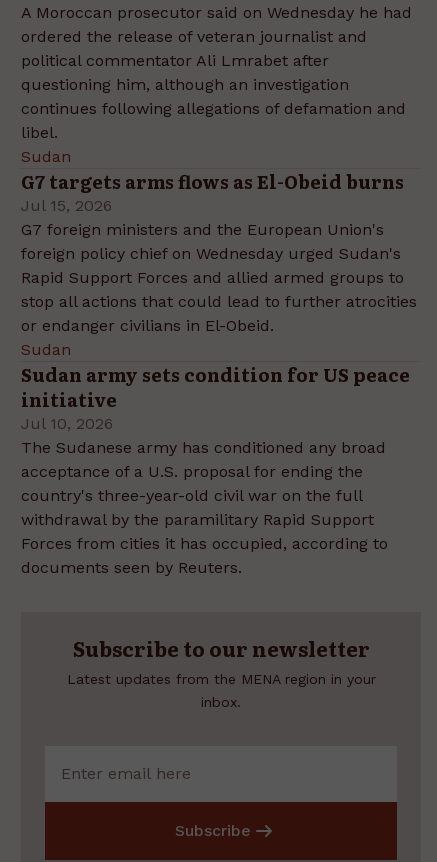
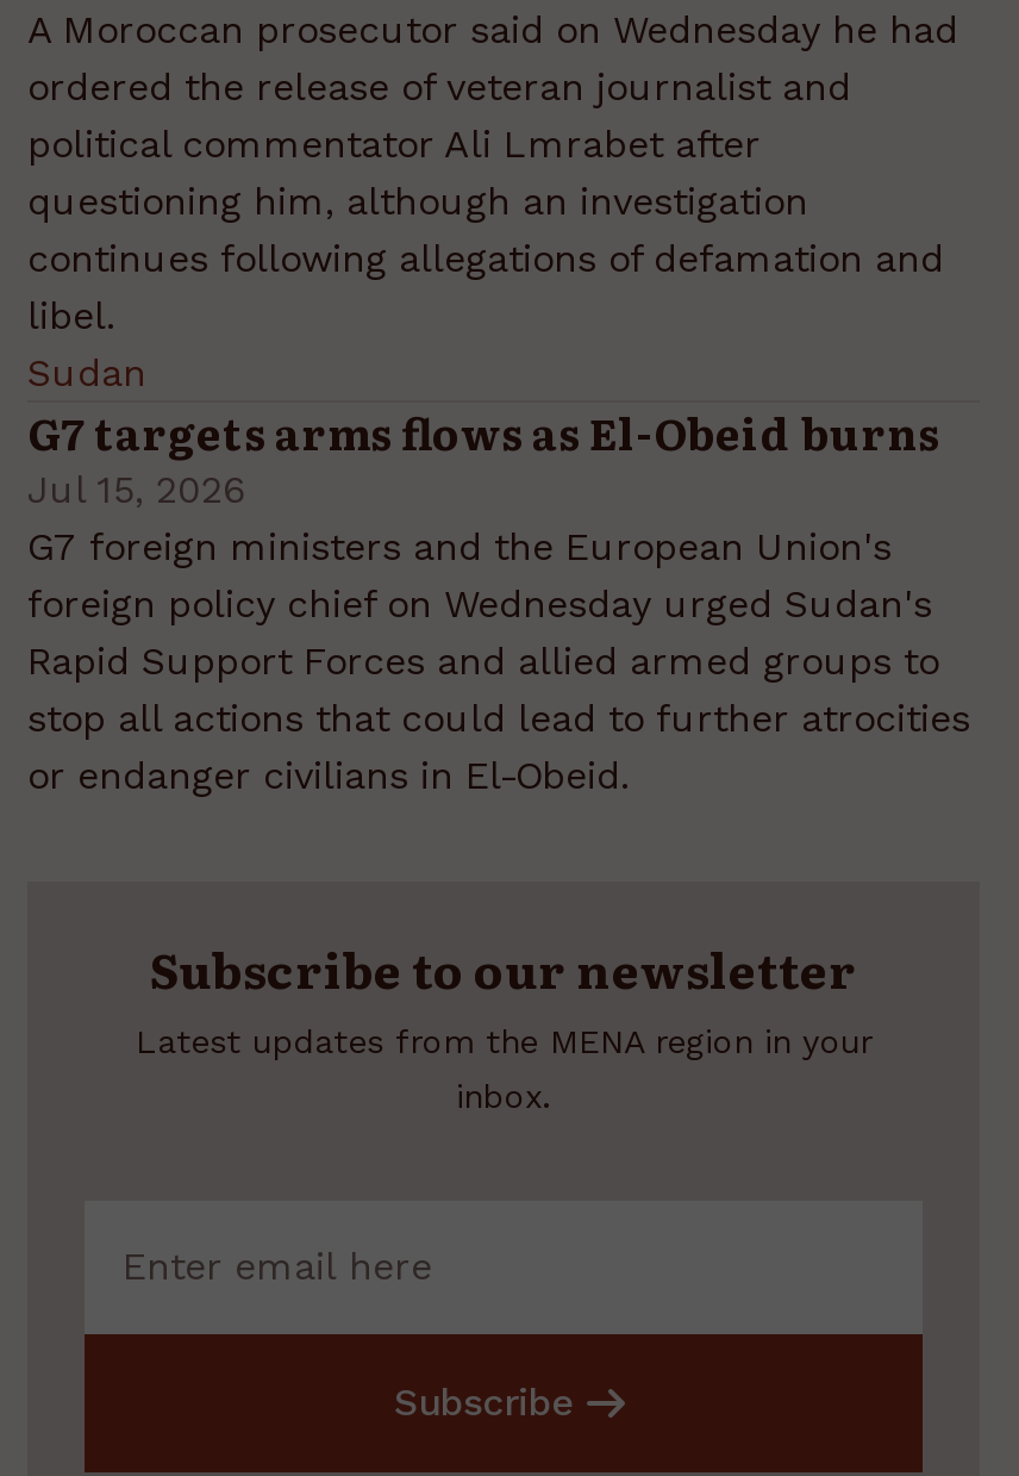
[21,340,410,577] Sudan | Sudan army sets condition for US peace | initiative | Jul 10, 2026 | The Sudanese army has conditioned any broad | acceptance of a U.S. proposal for ending the | country's three-year-old civil war on the full | withdrawal by the paramilitary Rapid Support | Forces from cities it has occupied, according to | documents seen by Reuters. -> none

